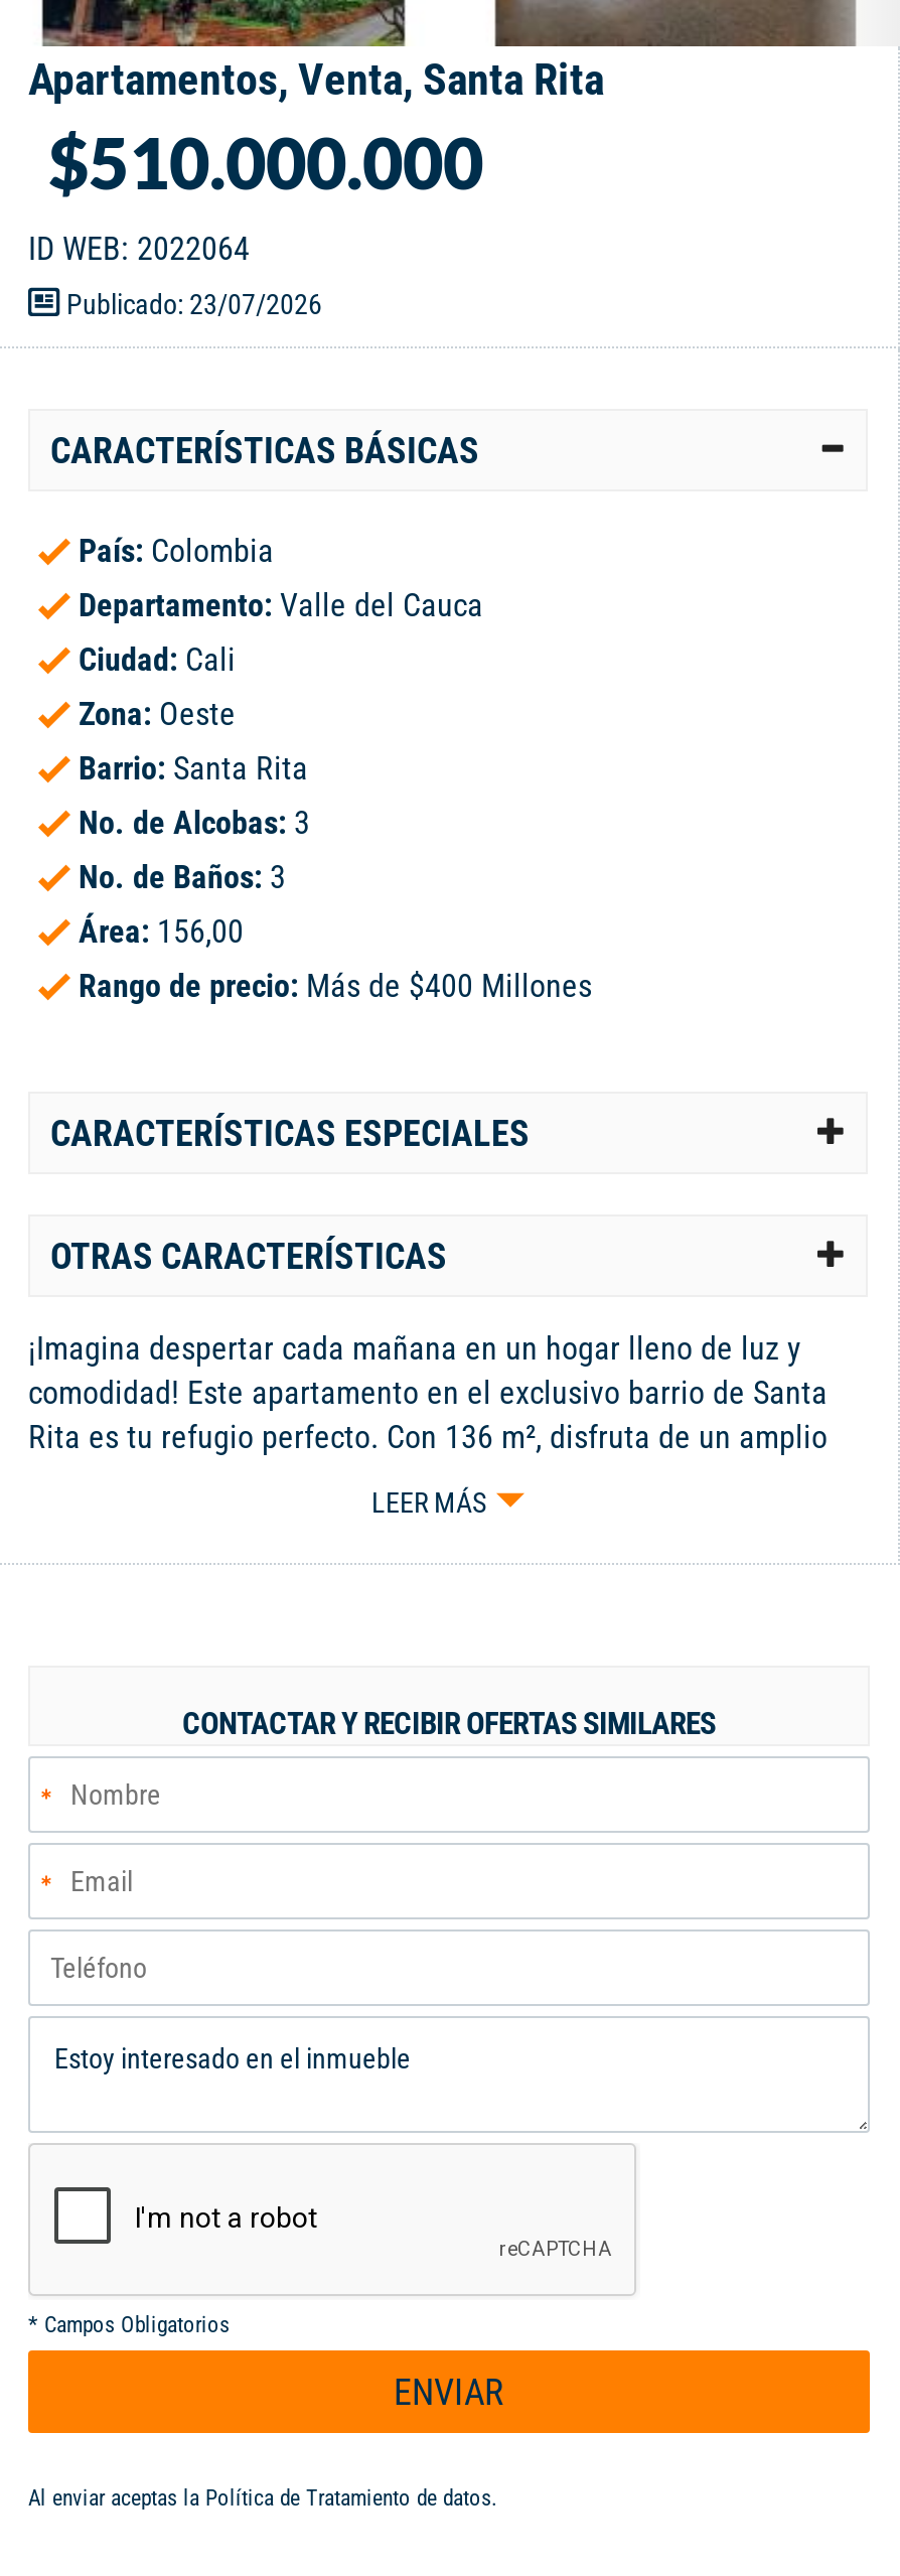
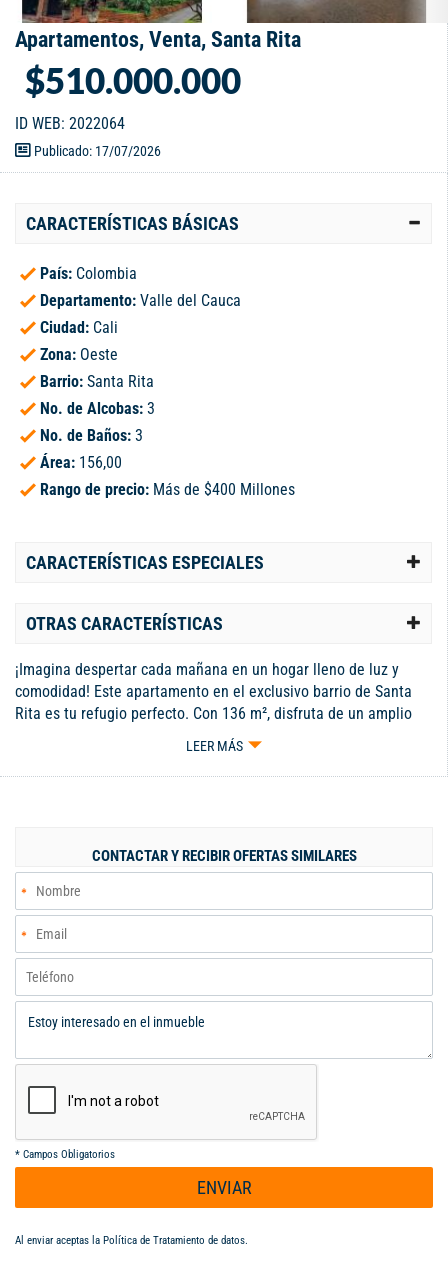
[60,289,322,321] Publicado: 23/07/2026 -> [31,143,161,159] Publicado: 17/07/2026

